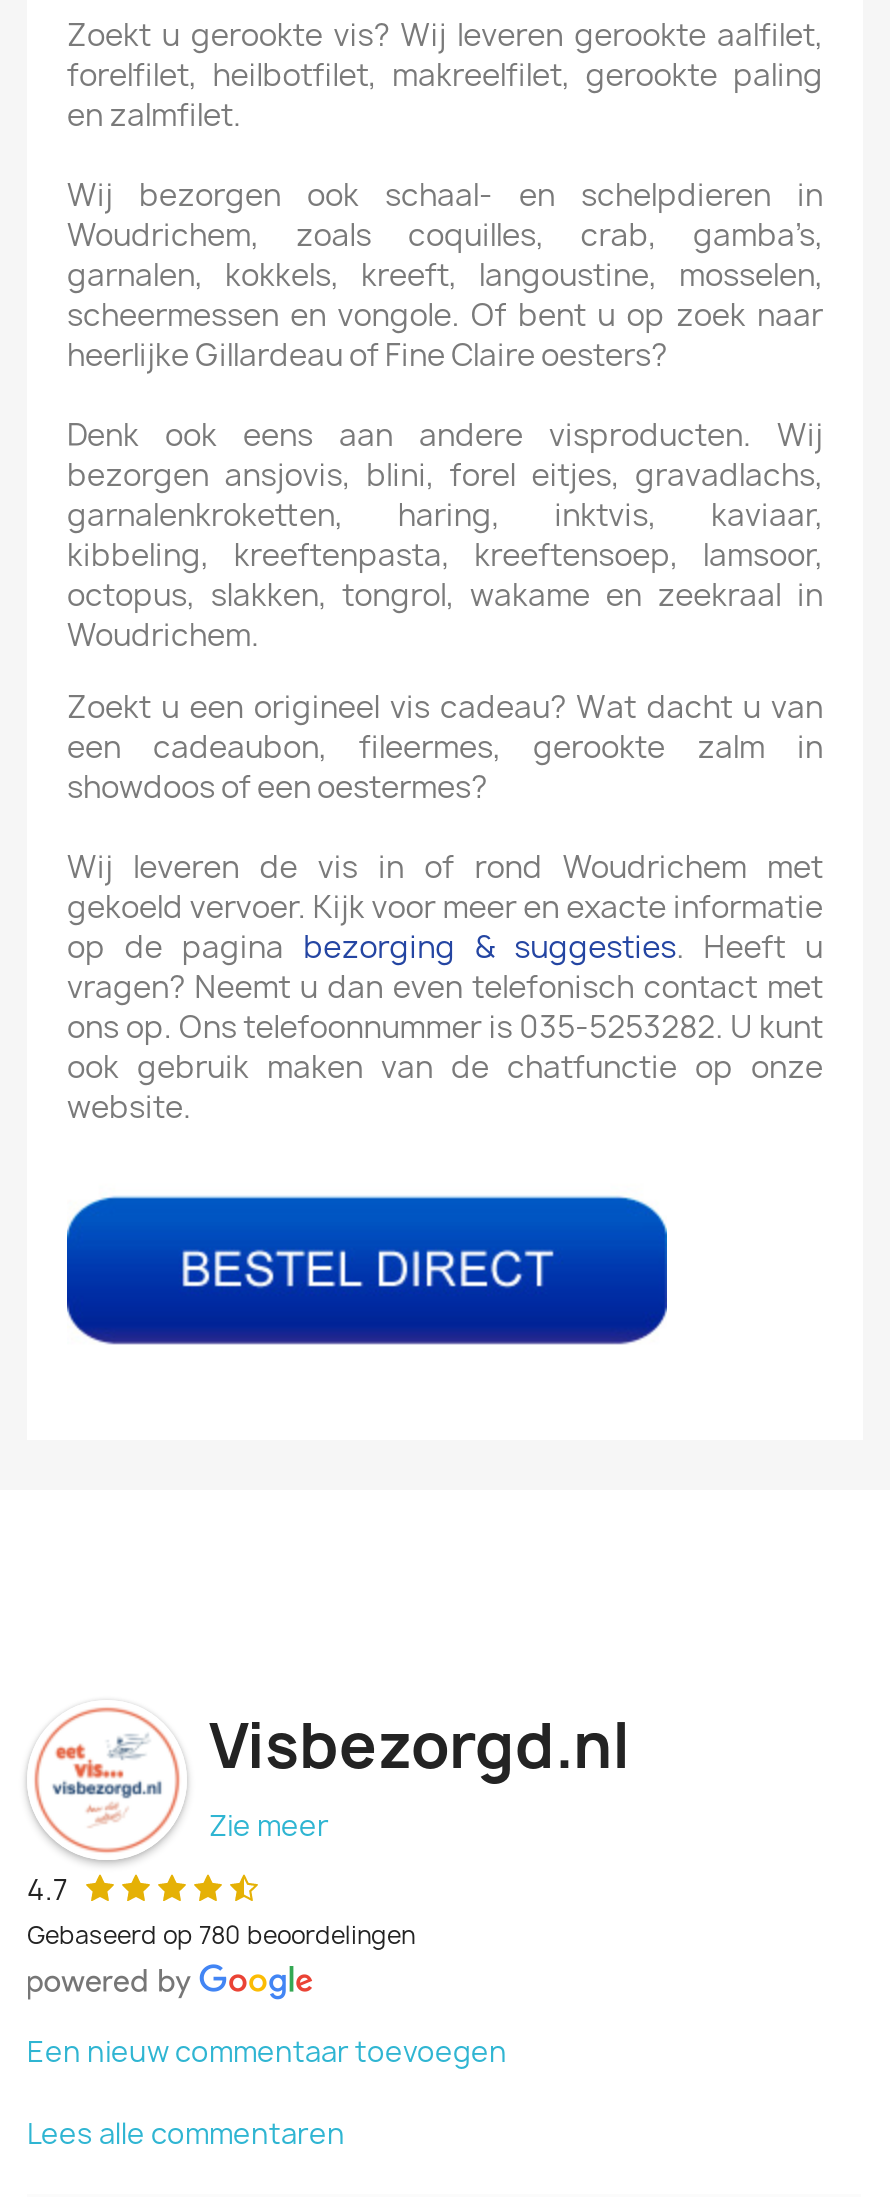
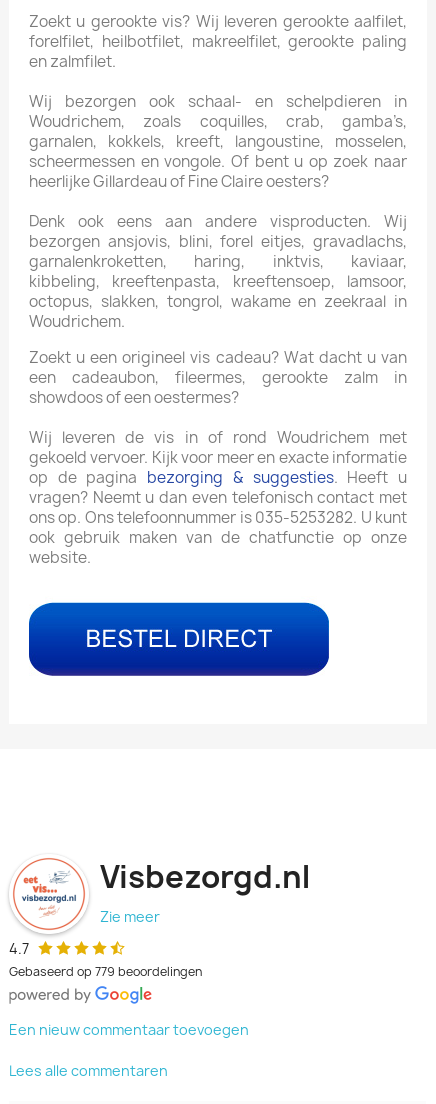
[27,1917,415,1951] Gebaseerd op 780 beoordelingen -> [9,963,202,980] Gebaseerd op 779 beoordelingen

